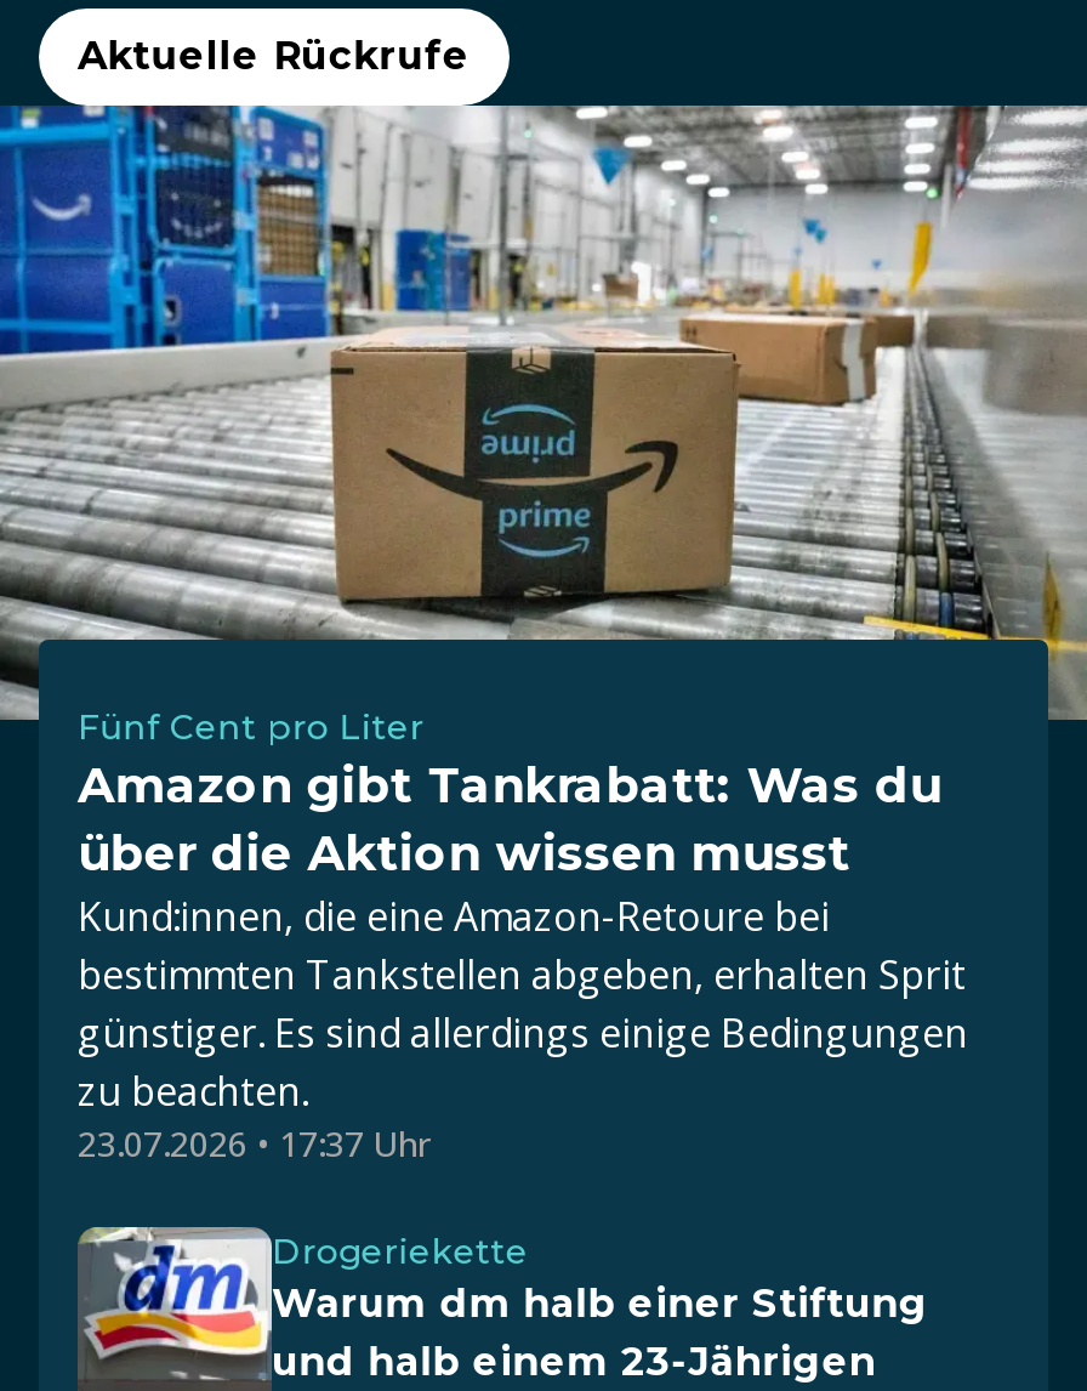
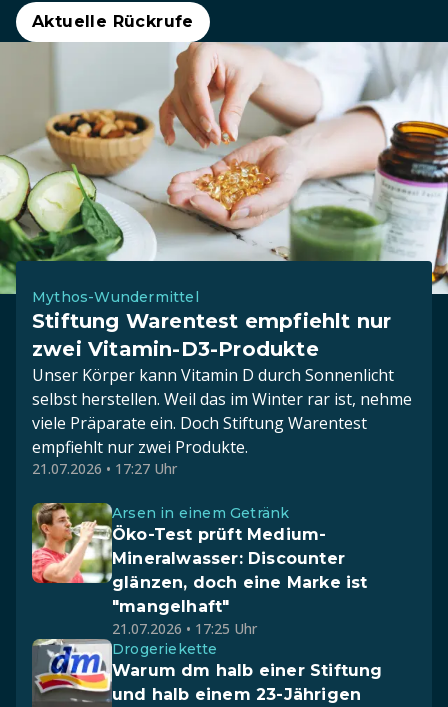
[7,104,1080,1165] [image] | Fünf Cent pro Liter | Amazon gibt Tankrabatt: Was du | über die Aktion wissen musst | Kund:innen, die eine Amazon-Retoure bei | bestimmten Tankstellen abgeben, erhalten Sprit | günstiger. Es sind allerdings einige Bedingungen | zu beachten. | 23.07.2026 • 17:37 Uhr -> [3,41,445,638] [image] | Mythos-Wundermittel | Stiftung Warentest empfiehlt nur | zwei Vitamin-D3-Produkte | Unser Körper kann Vitamin D durch Sonnenlicht | selbst herstellen. Weil das im Winter rar ist, nehme | viele Präparate ein. Doch Stiftung Warentest | empfiehlt nur zwei Produkte. | 21.07.2026 • 17:27 Uhr | Arsen in einem Getränk | Öko-Test prüft Medium- | Mineralwasser: Discounter | glänzen, doch eine Marke ist | "mangelhaft" | 21.07.2026 • 17:25 Uhr

